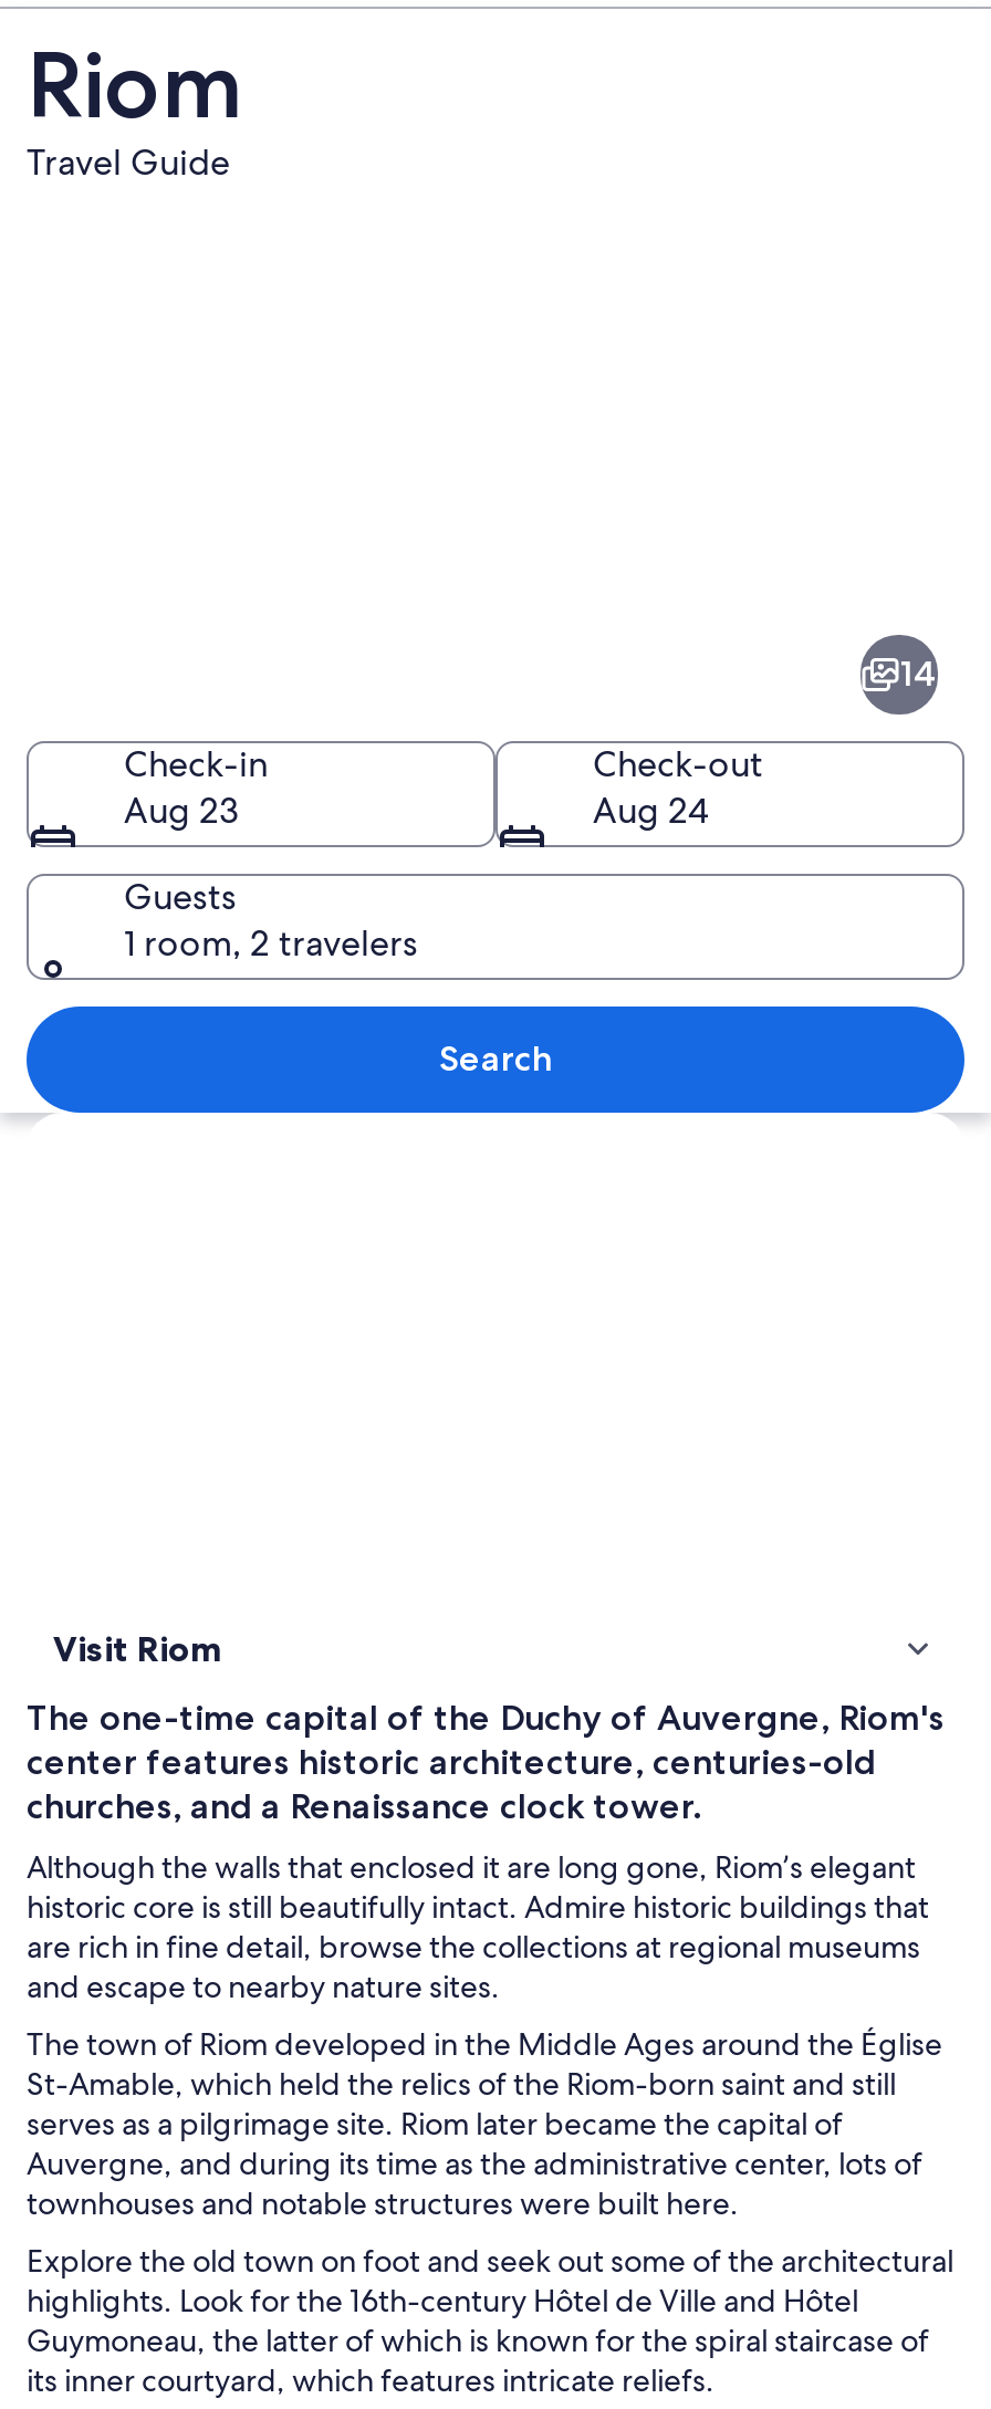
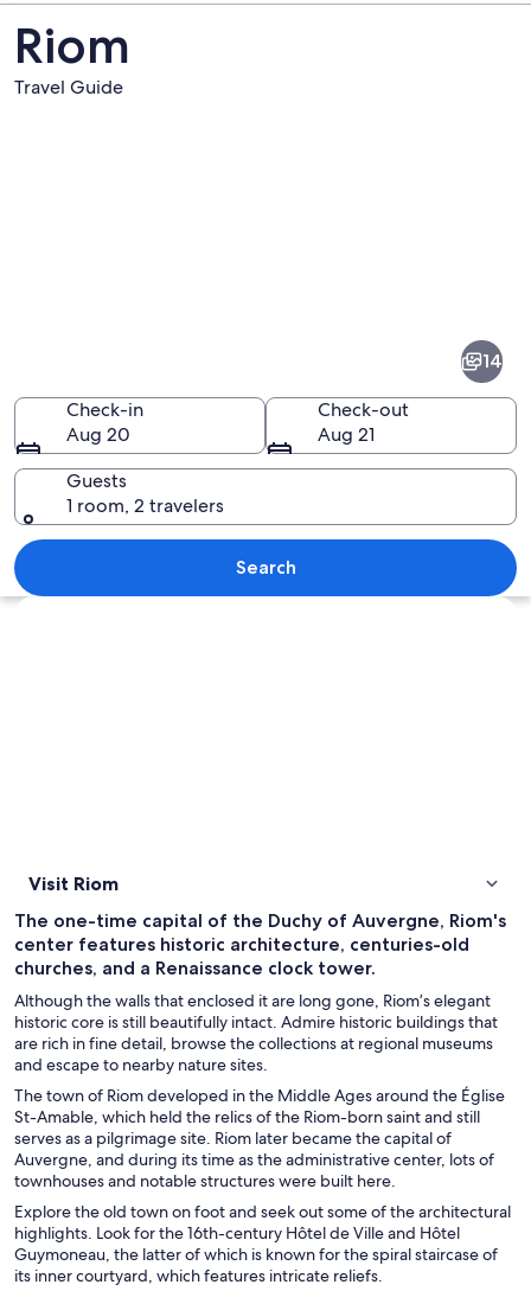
[124,786,239,833] Aug 23 -> [66,421,130,446] Aug 20
[593,786,708,833] Aug 24 -> [318,421,375,446] Aug 21

